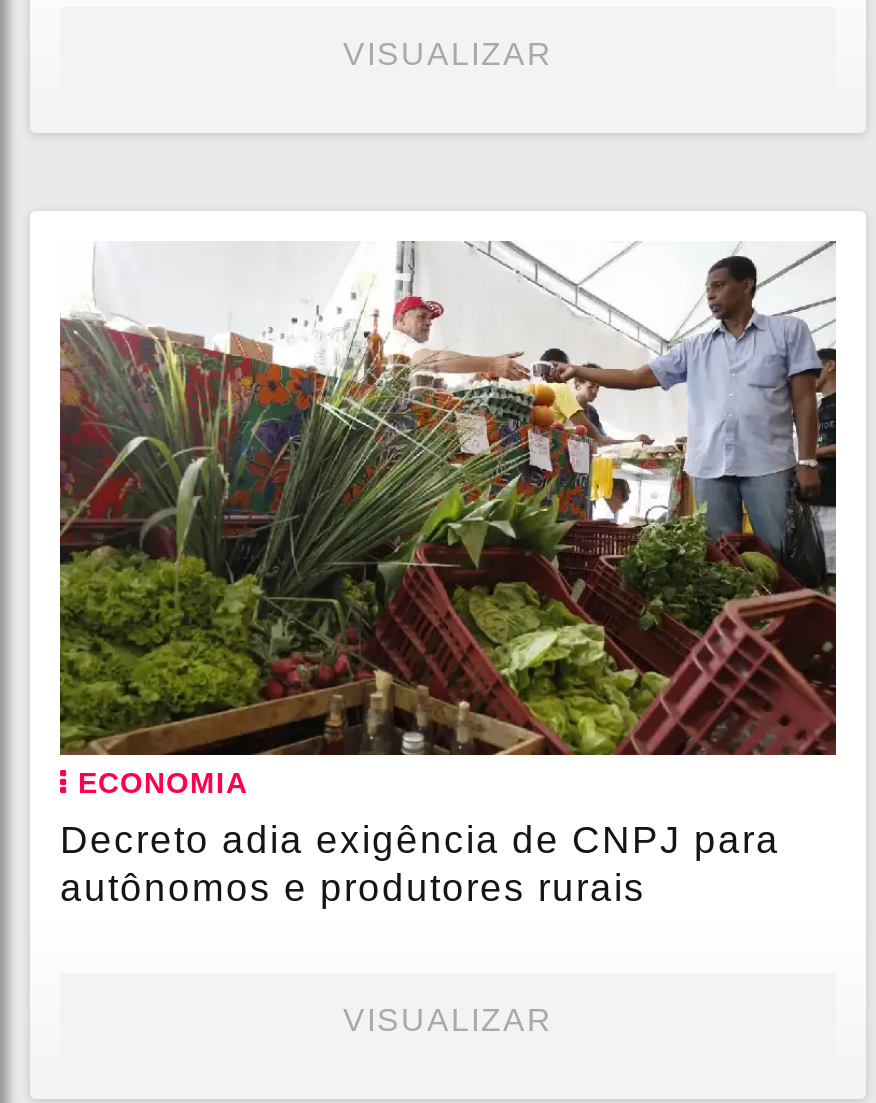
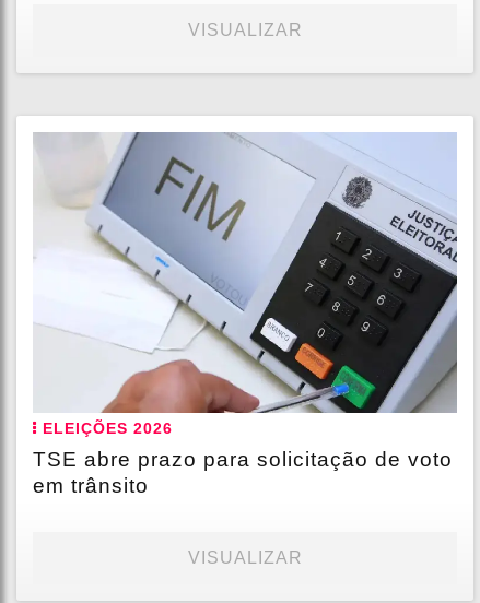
[58,241,838,799] [image] | ECONOMIA -> [33,132,458,437] [image] | ELEIÇÕES 2026
[60,819,780,909] Decreto adia exigência de CNPJ para | autônomos e produtores rurais -> [33,448,453,497] TSE abre prazo para solicitação de voto | em trânsito

